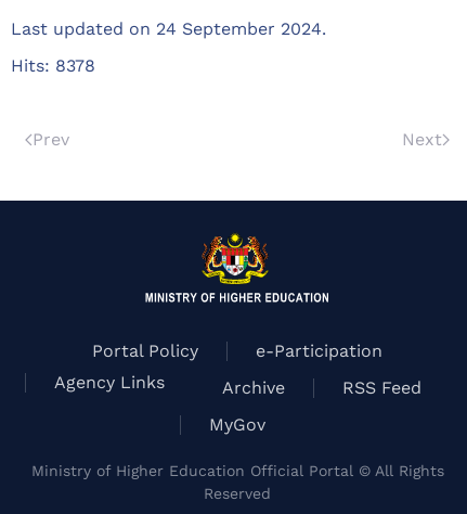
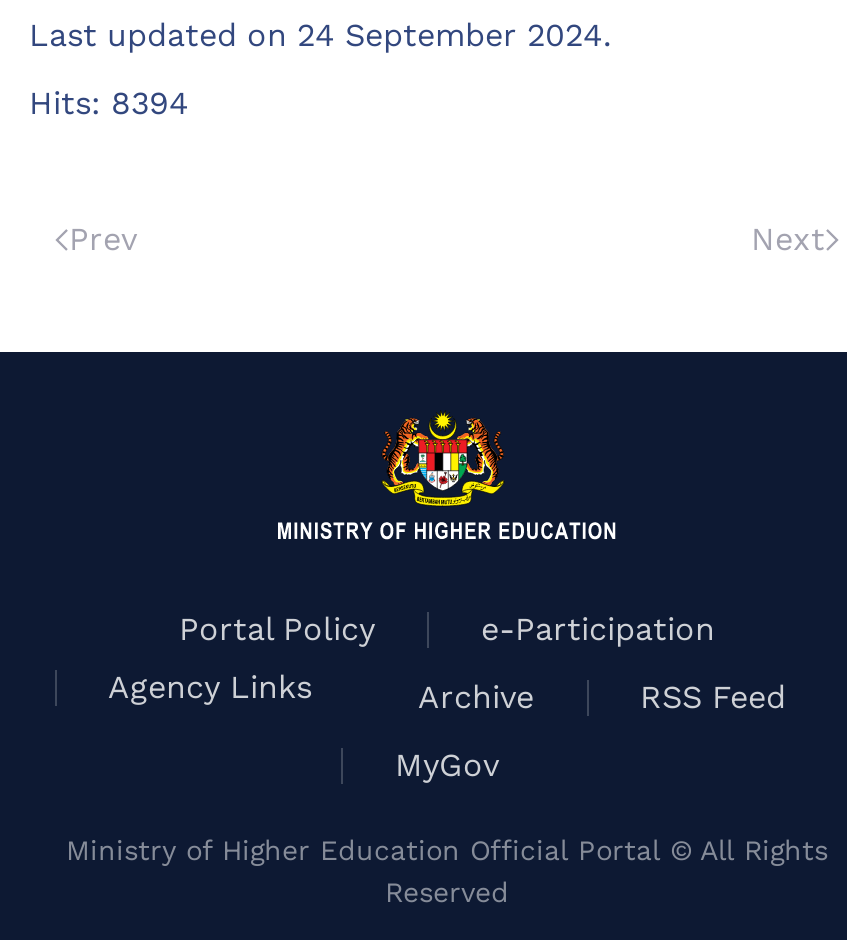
[11,55,95,76] Hits: 8378 -> [29,84,189,122] Hits: 8394

